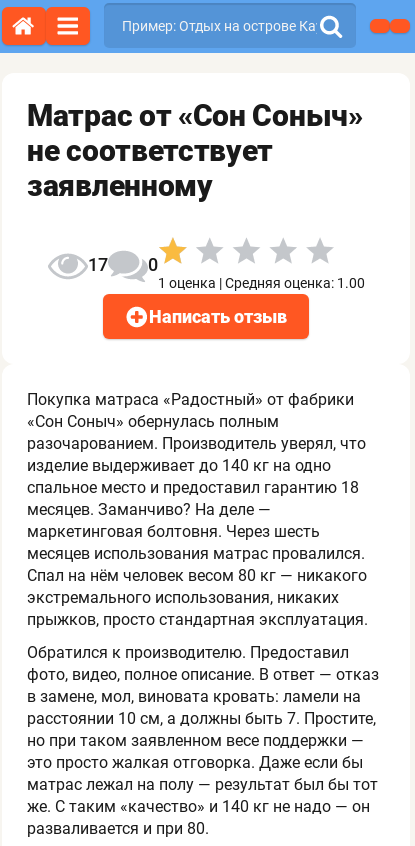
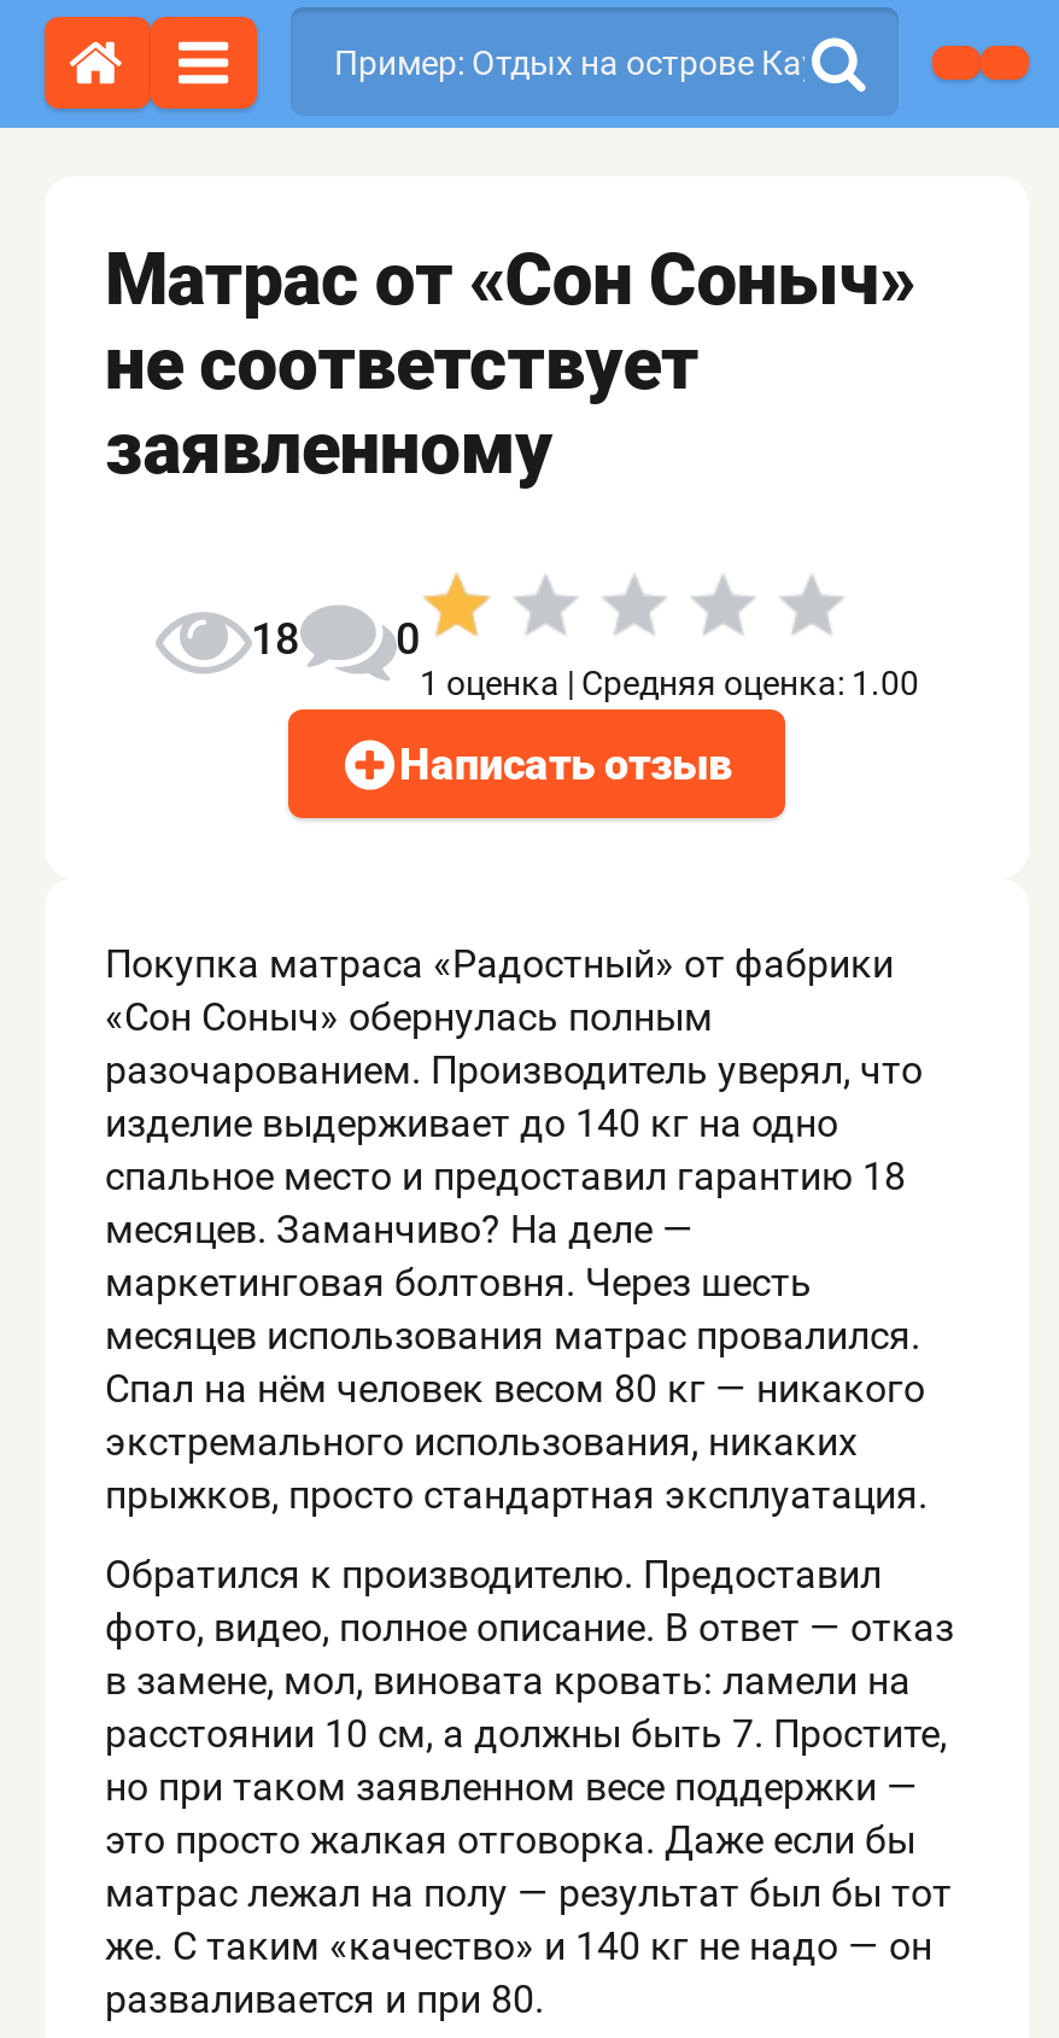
[87,254,157,275] 17 0 -> [251,613,420,664] 18 0

